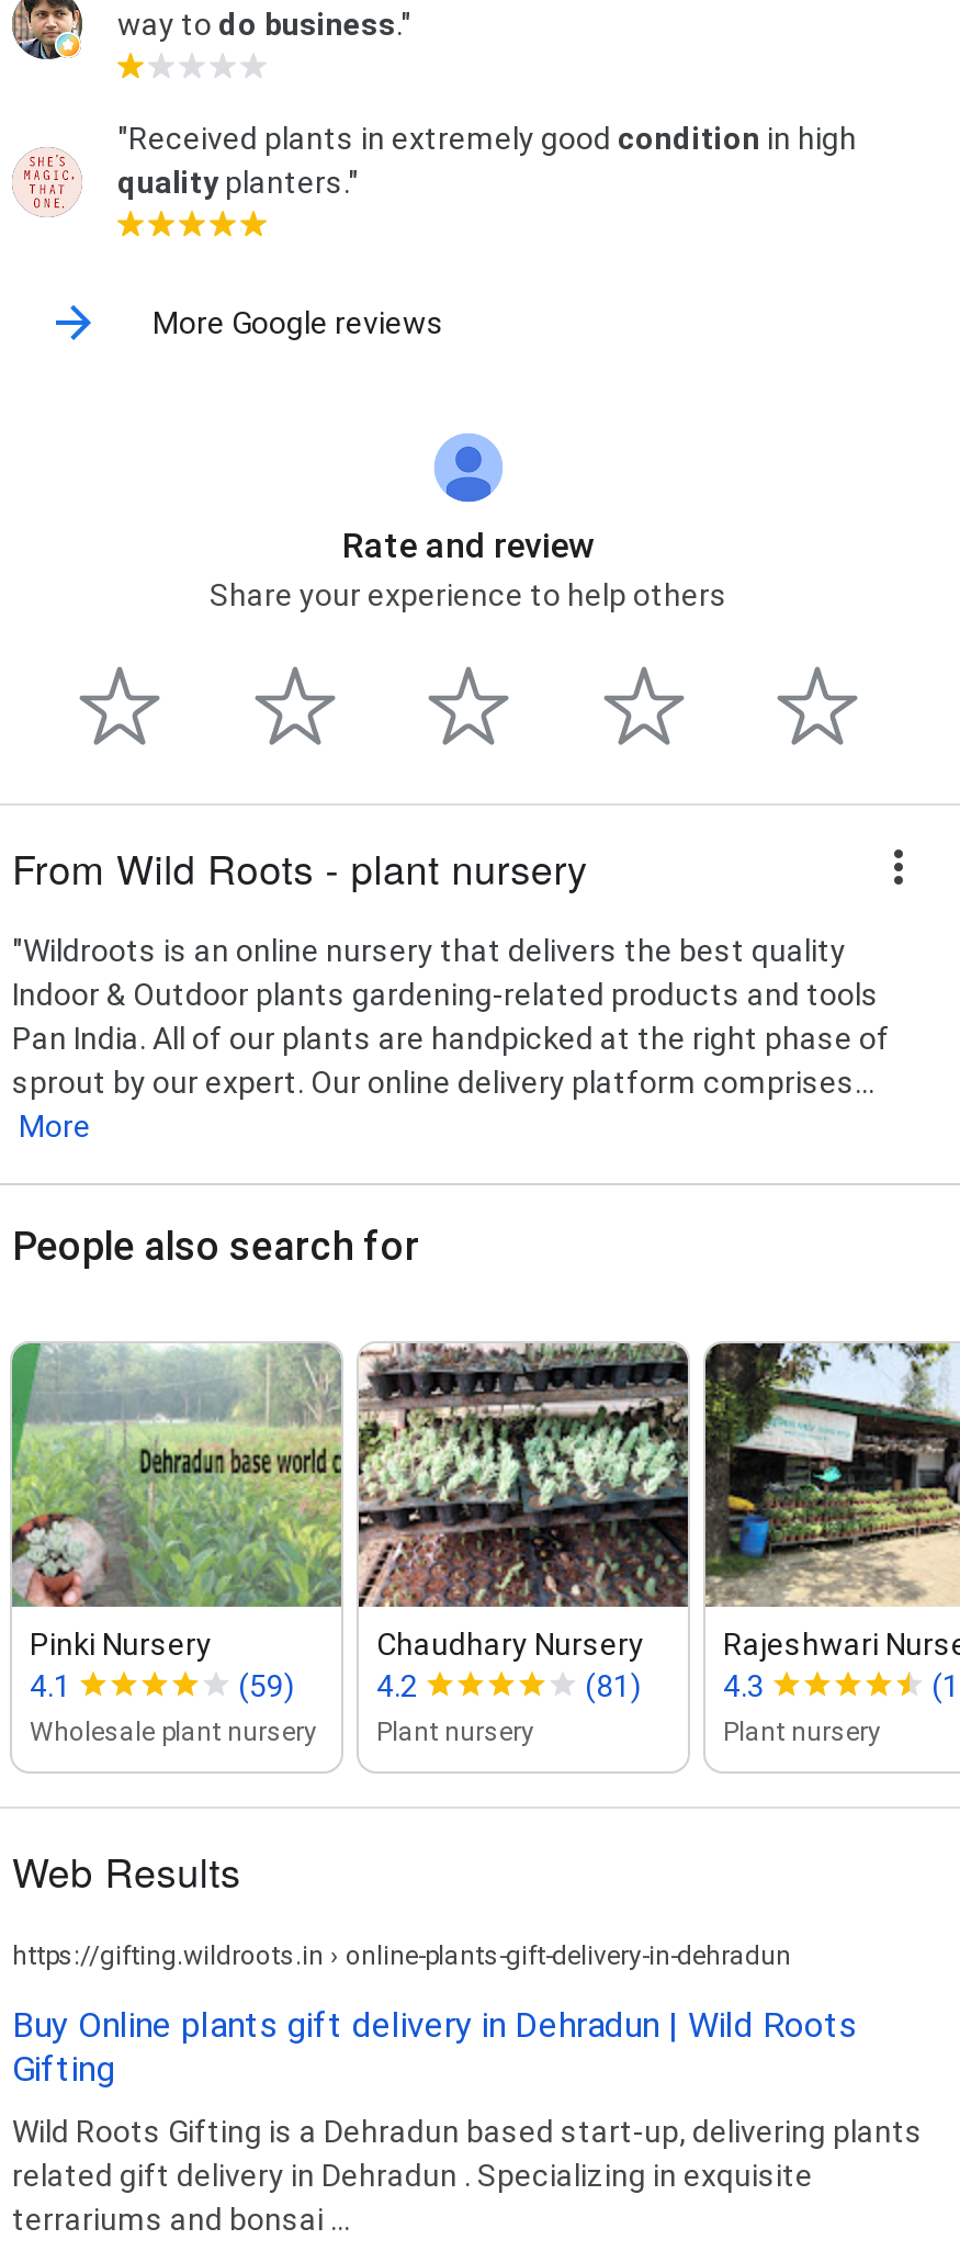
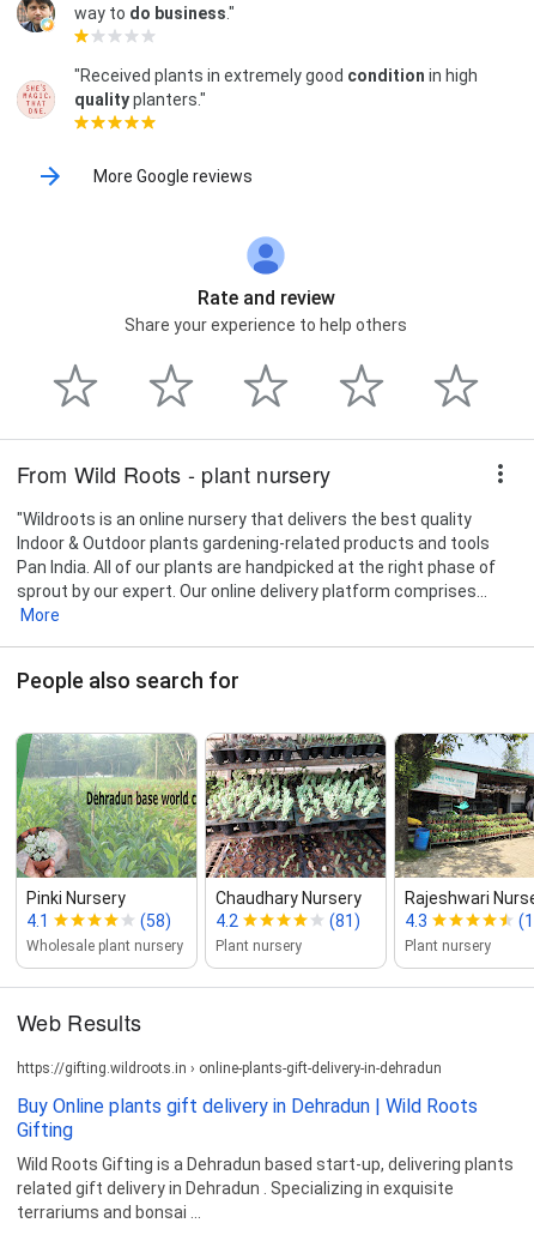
[238,1668,295,1703] (59) -> [140,911,171,930] (58)

